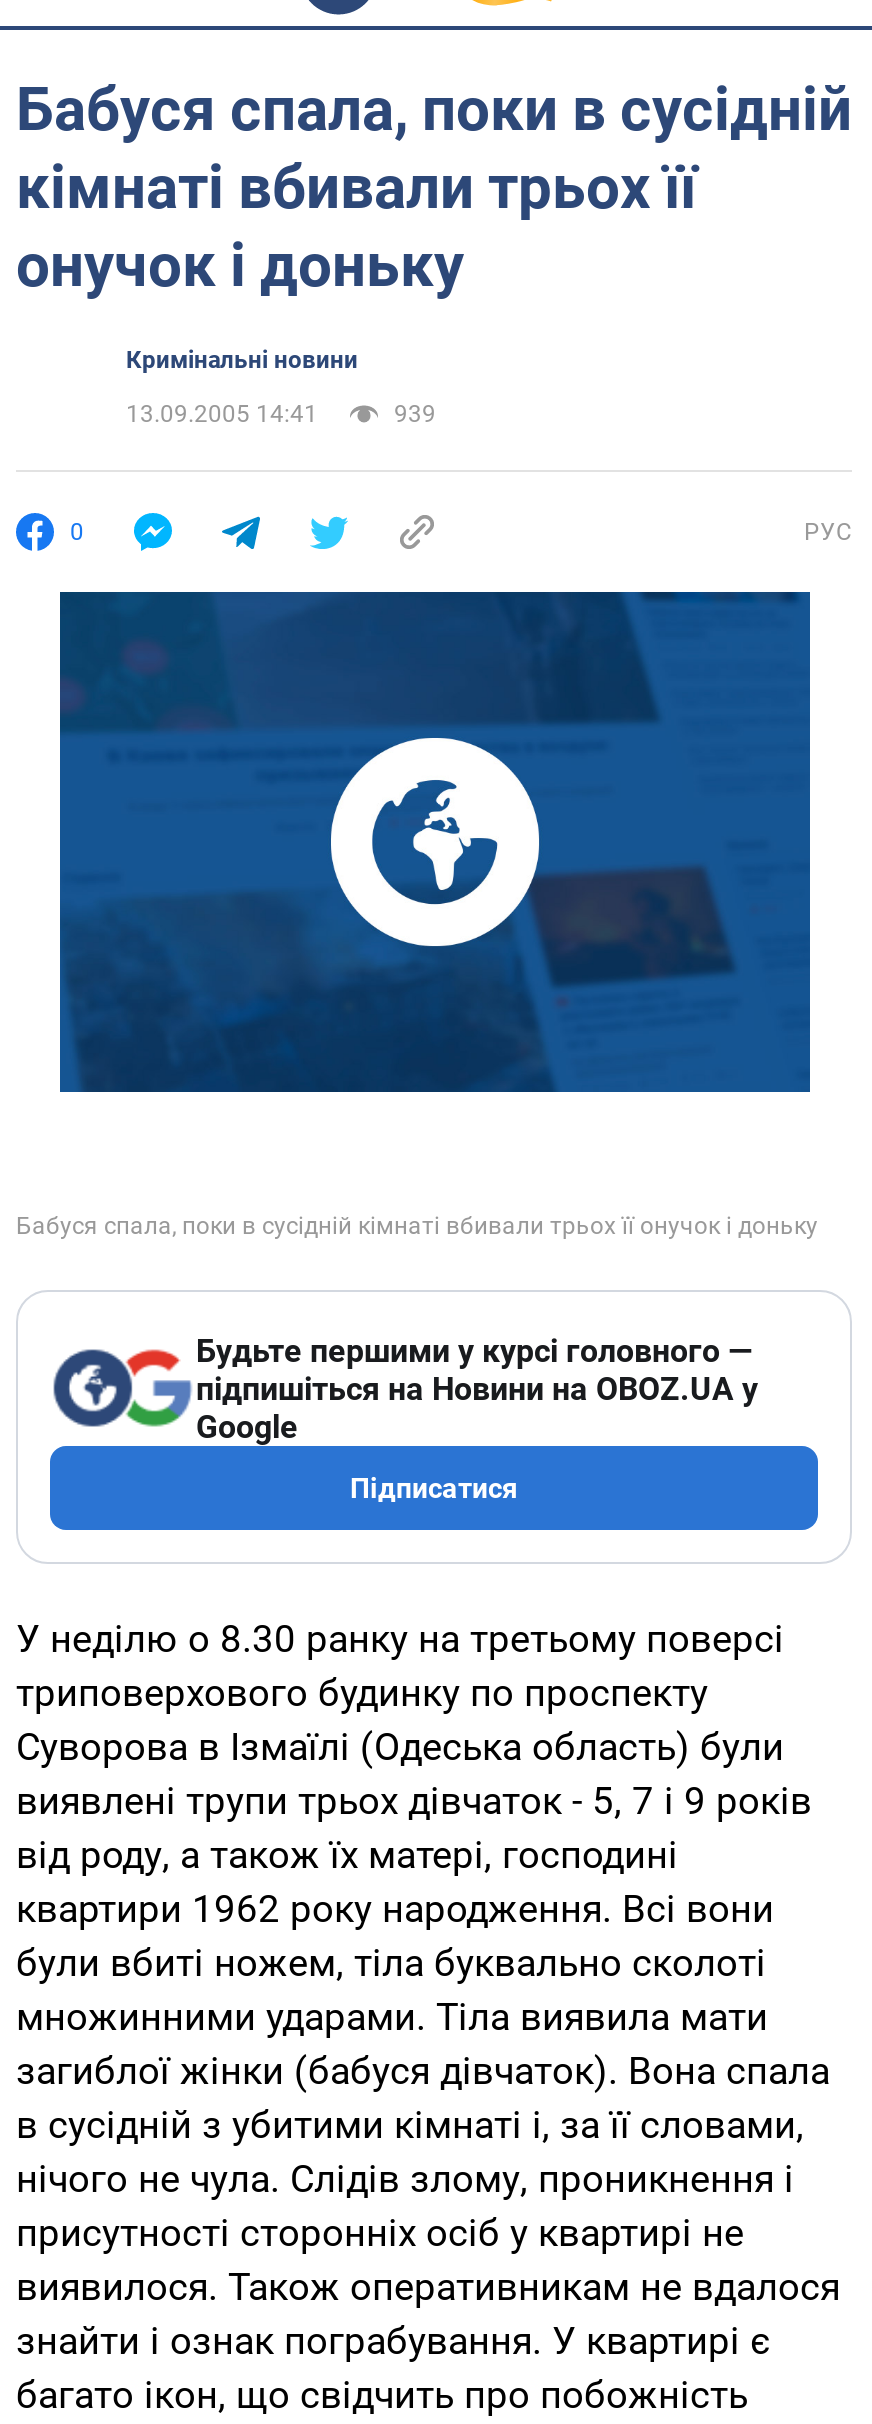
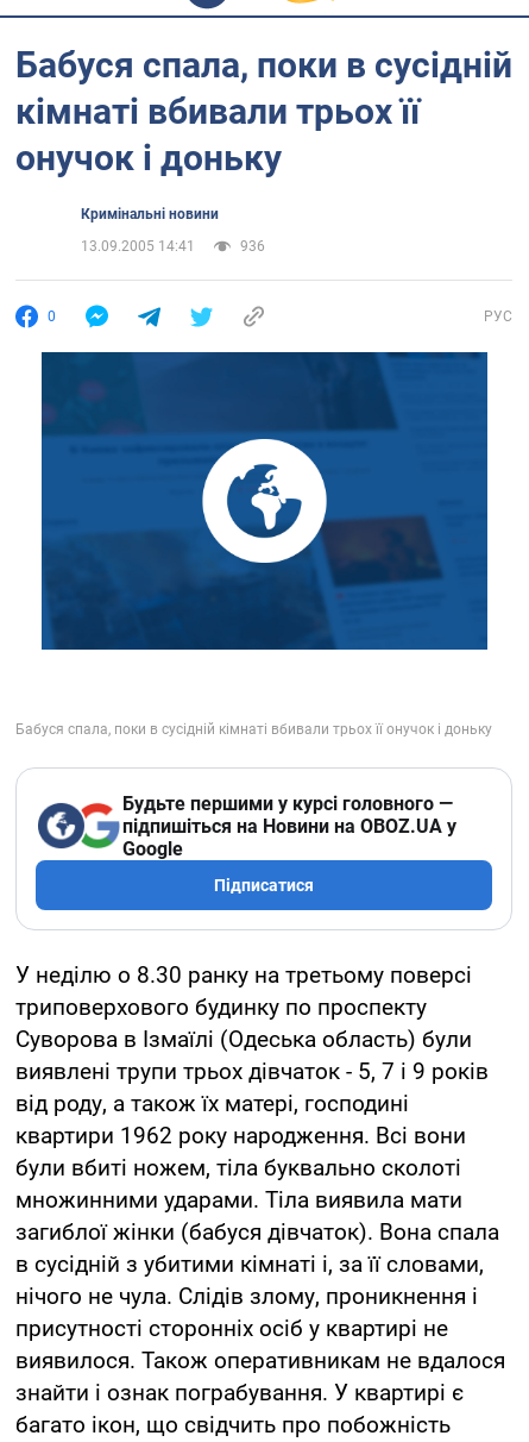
[394,400,436,428] 939 -> [240,238,265,255] 936

